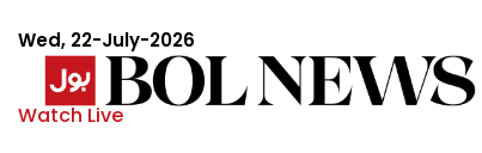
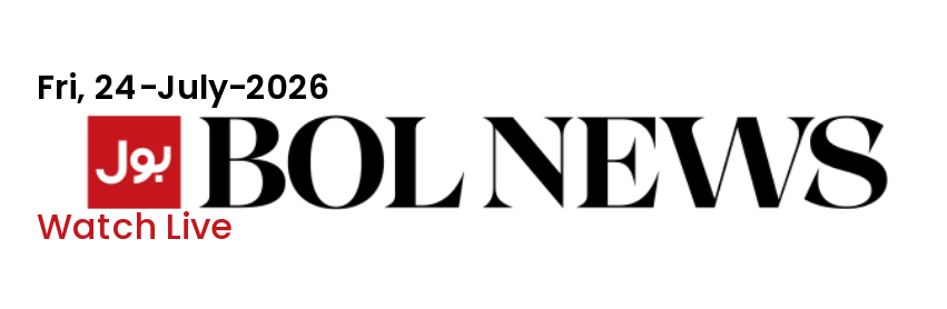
[18,27,195,53] Wed, 22-July-2026 -> [37,63,331,110] Fri, 24-July-2026

